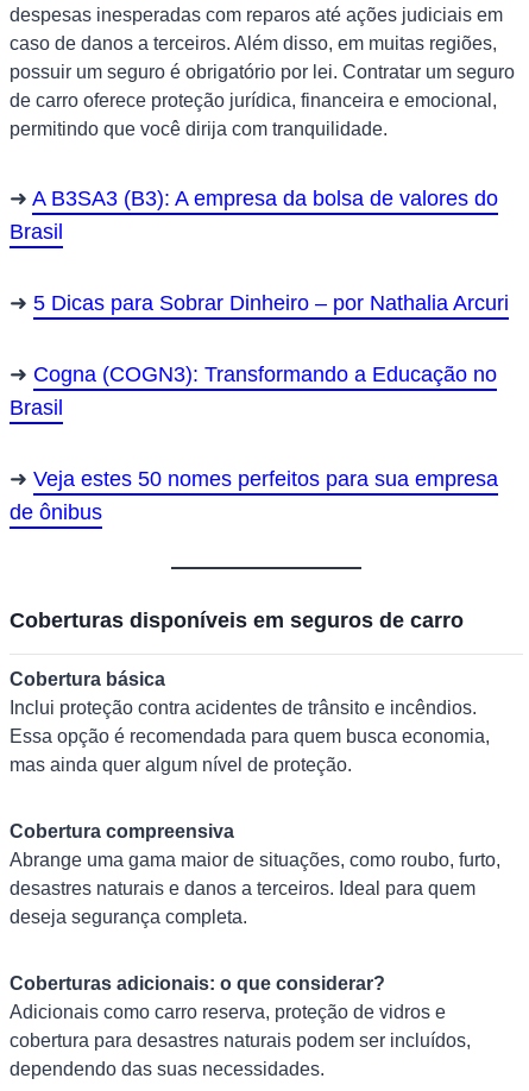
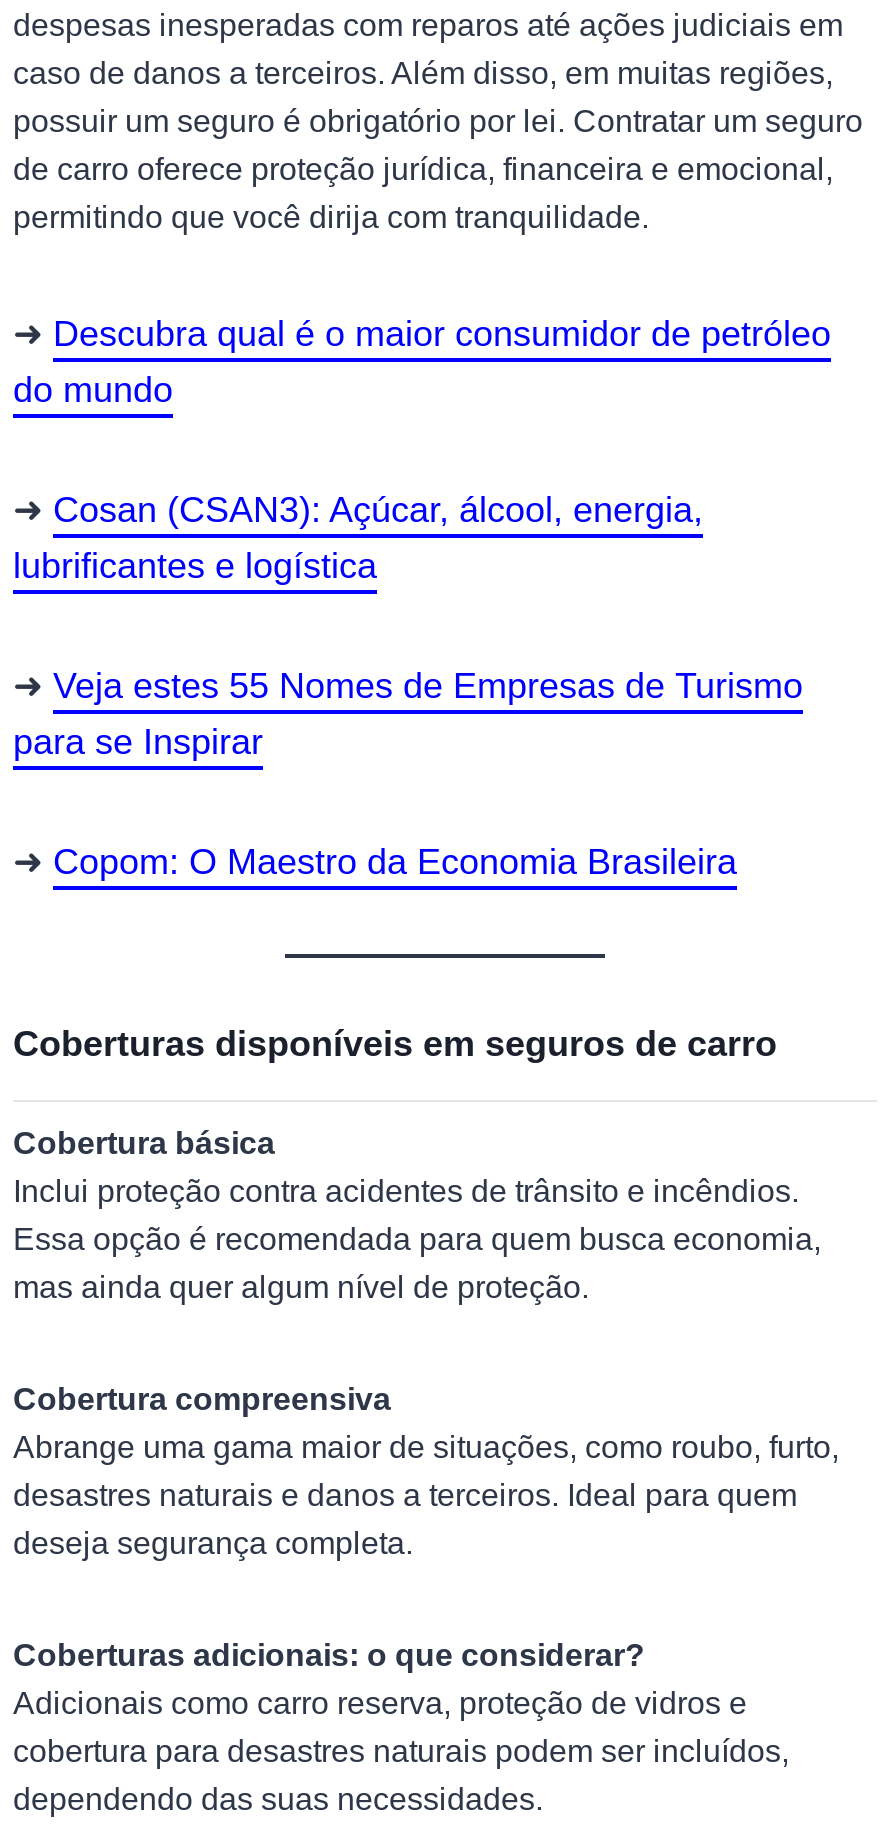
[10,187,498,244] A B3SA3 (B3): A empresa da bolsa de valores do | Brasil -> [13,314,831,410] Descubra qual é o maior consumidor de petróleo | do mundo
[33,291,509,315] 5 Dicas para Sobrar Dinheiro – por Nathalia Arcuri -> [13,490,703,586] Cosan (CSAN3): Açúcar, álcool, energia, | lubrificantes e logística
[10,362,497,420] Cogna (COGN3): Transformando a Educação no | Brasil -> [13,666,803,762] Veja estes 55 Nomes de Empresas de Turismo | para se Inspirar
[10,467,498,524] Veja estes 50 nomes perfeitos para sua empresa | de ônibus -> [53,842,737,882] Copom: O Maestro da Economia Brasileira

